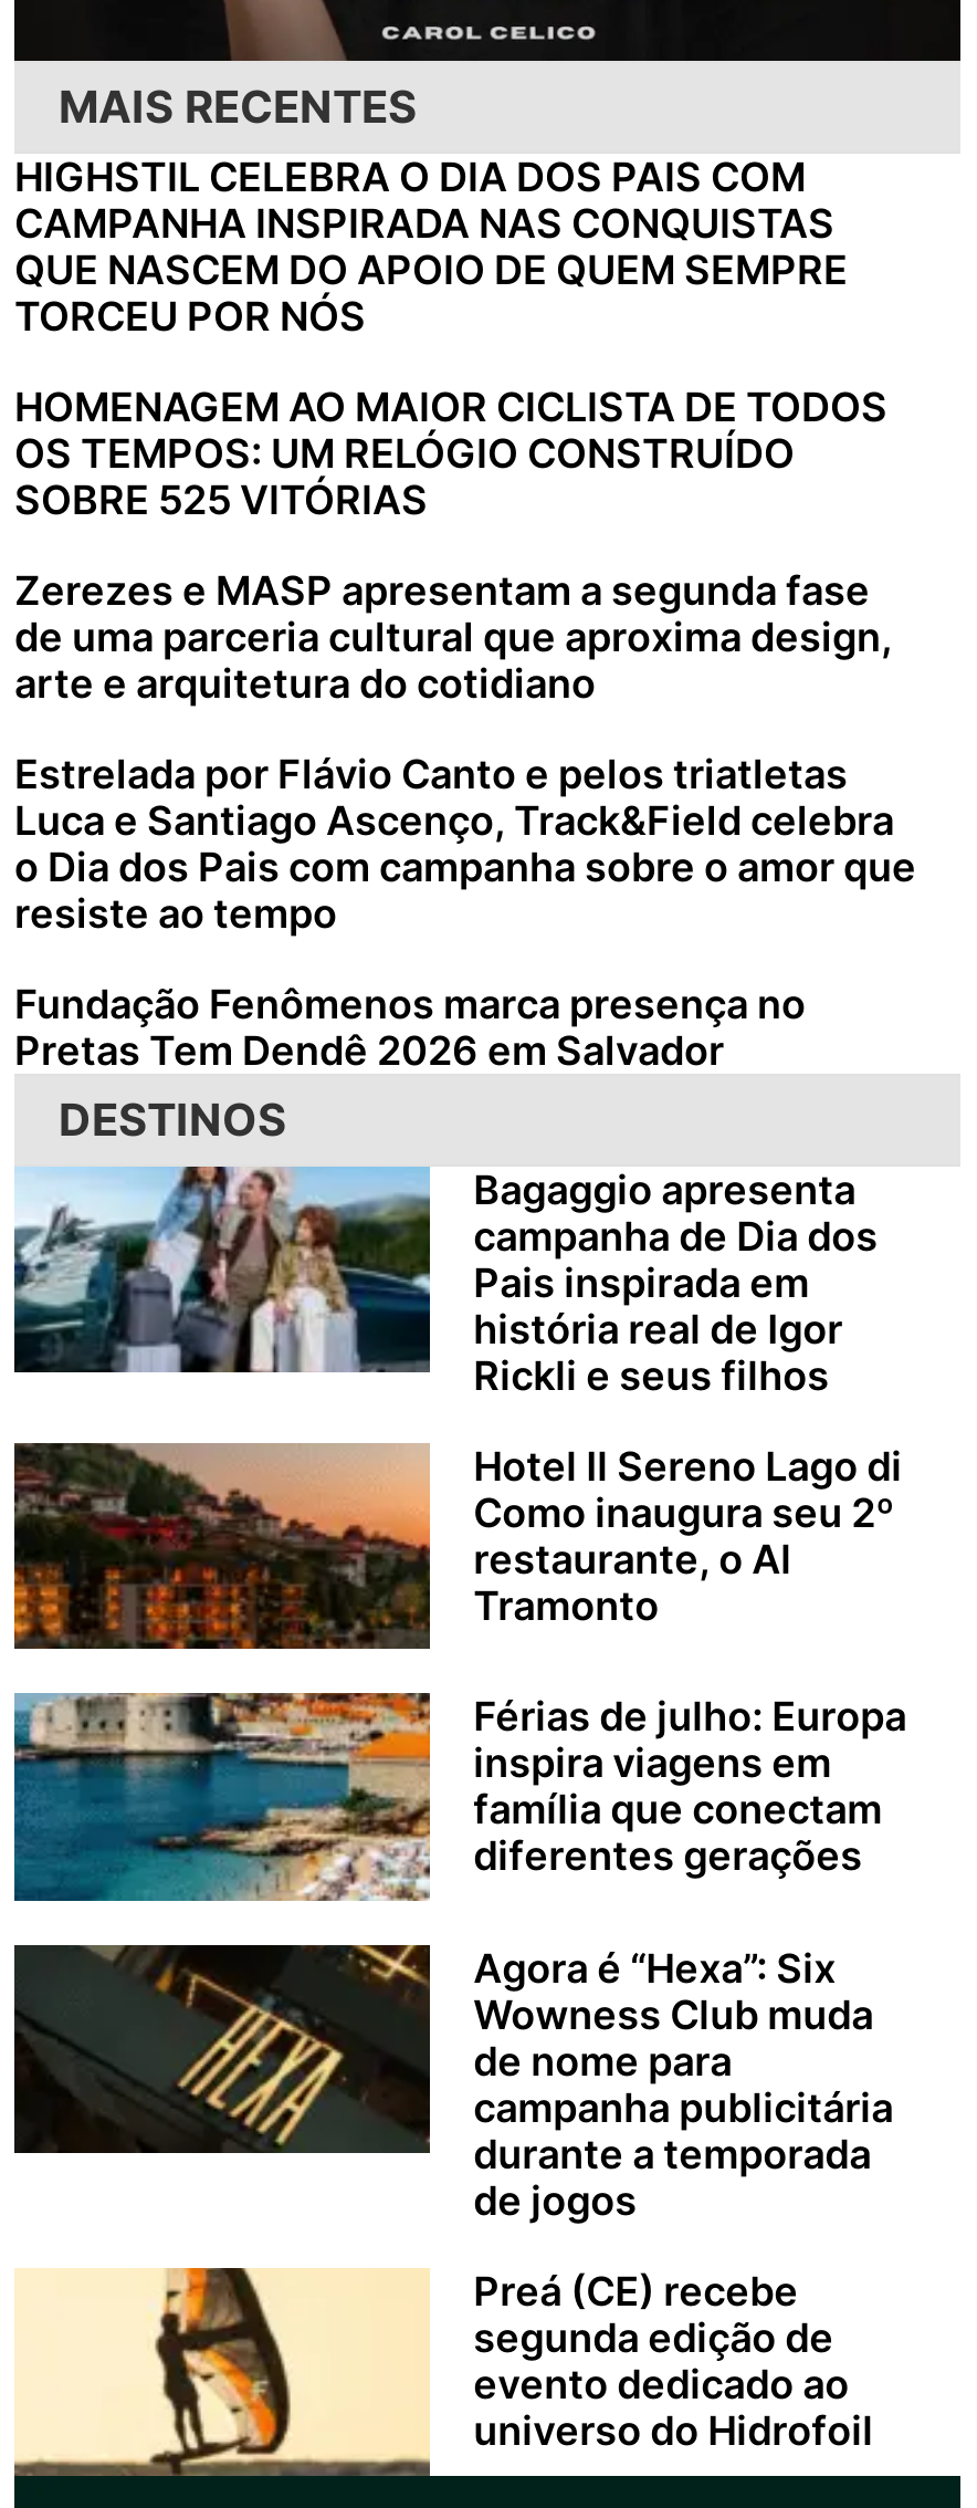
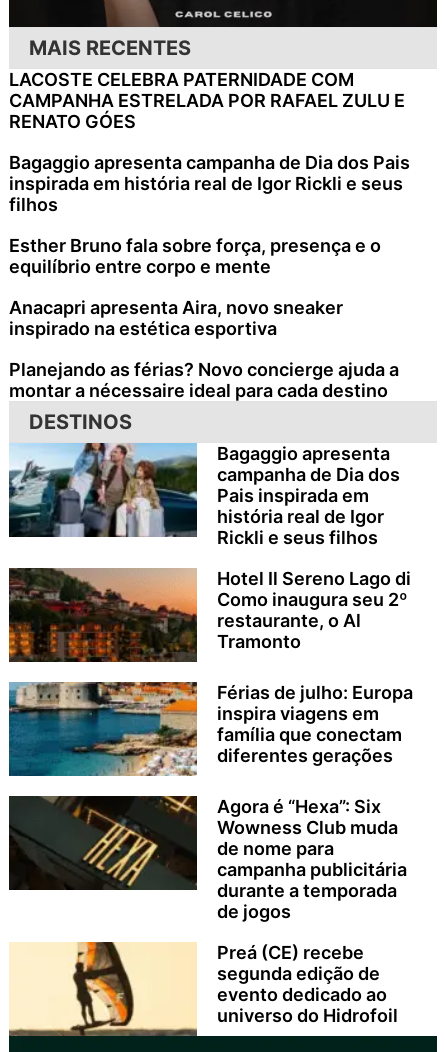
[14,153,848,339] HIGHSTIL CELEBRA O DIA DOS PAIS COM | CAMPANHA INSPIRADA NAS CONQUISTAS | QUE NASCEM DO APOIO DE QUEM SEMPRE | TORCEU POR NÓS -> [9,69,405,132] LACOSTE CELEBRA PATERNIDADE COM | CAMPANHA ESTRELADA POR RAFAEL ZULU E | RENATO GÓES
[14,383,887,523] HOMENAGEM AO MAIOR CICLISTA DE TODOS | OS TEMPOS: UM RELÓGIO CONSTRUÍDO | SOBRE 525 VITÓRIAS -> [9,152,410,215] Bagaggio apresenta campanha de Dia dos Pais | inspirada em história real de Igor Rickli e seus | filhos
[14,567,892,706] Zerezes e MASP apresentam a segunda fase | de uma parceria cultural que aproxima design, | arte e arquitetura do cotidiano -> [9,235,381,277] Esther Bruno fala sobre força, presença e o | equilíbrio entre corpo e mente
[14,751,916,936] Estrelada por Flávio Canto e pelos triatletas | Luca e Santiago Ascenço, Track&Field celebra | o Dia dos Pais com campanha sobre o amor que | resiste ao tempo -> [9,297,343,339] Anacapri apresenta Aira, novo sneaker | inspirado na estética esportiva
[14,981,806,1074] Fundação Fenômenos marca presença no | Pretas Tem Dendê 2026 em Salvador -> [9,359,399,401] Planejando as férias? Novo concierge ajuda a | montar a nécessaire ideal para cada destino

